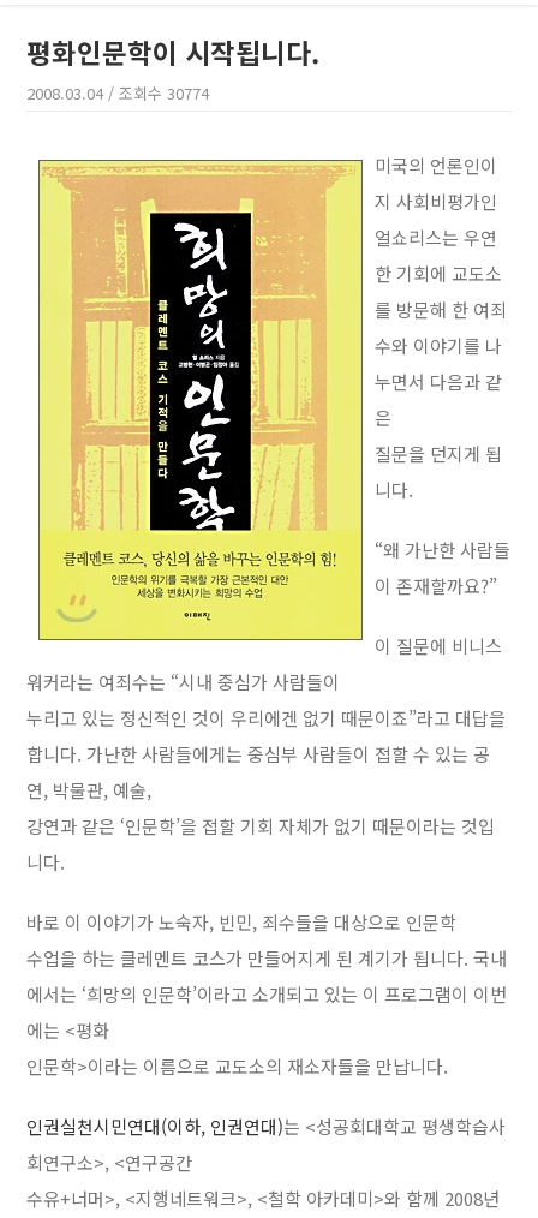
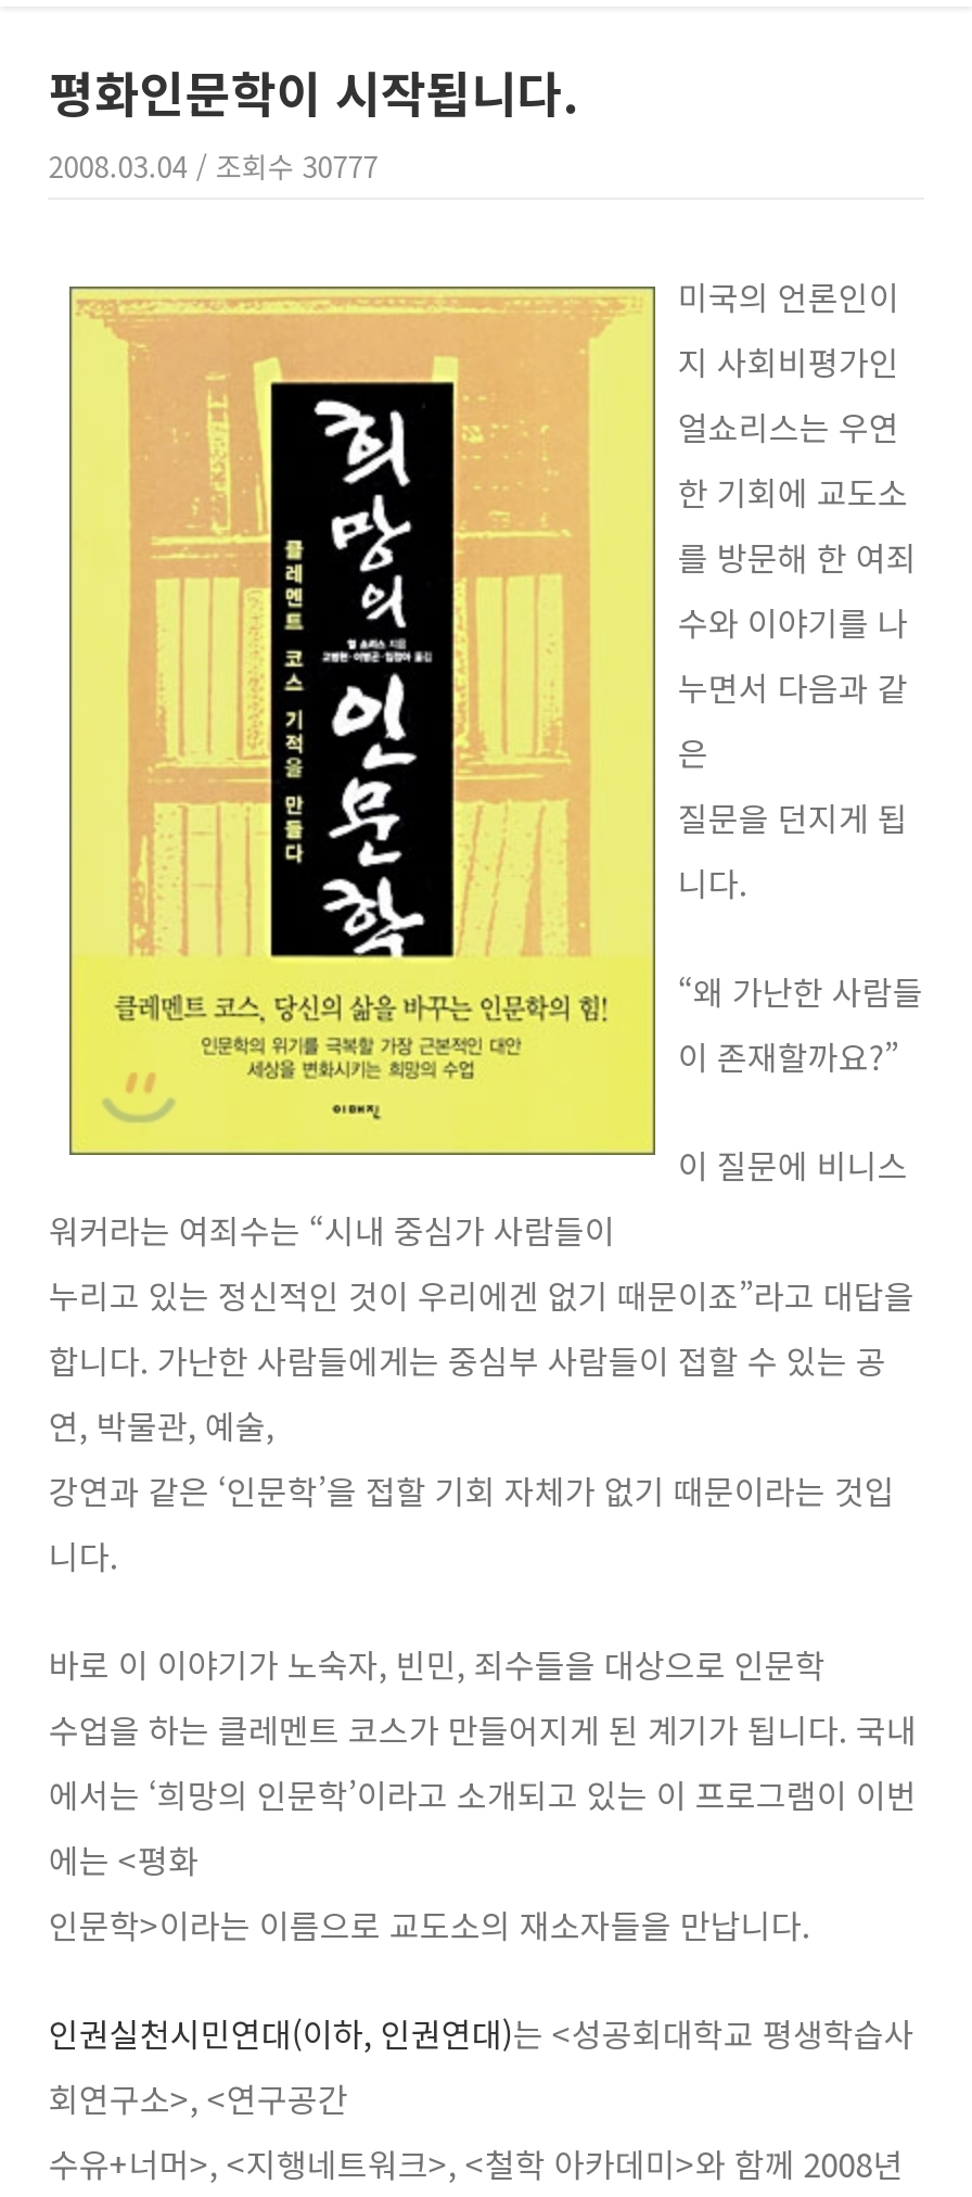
[27,82,209,105] 2008.03.04 / 조회수 30774 -> [49,145,378,187] 2008.03.04 / 조회수 30777

